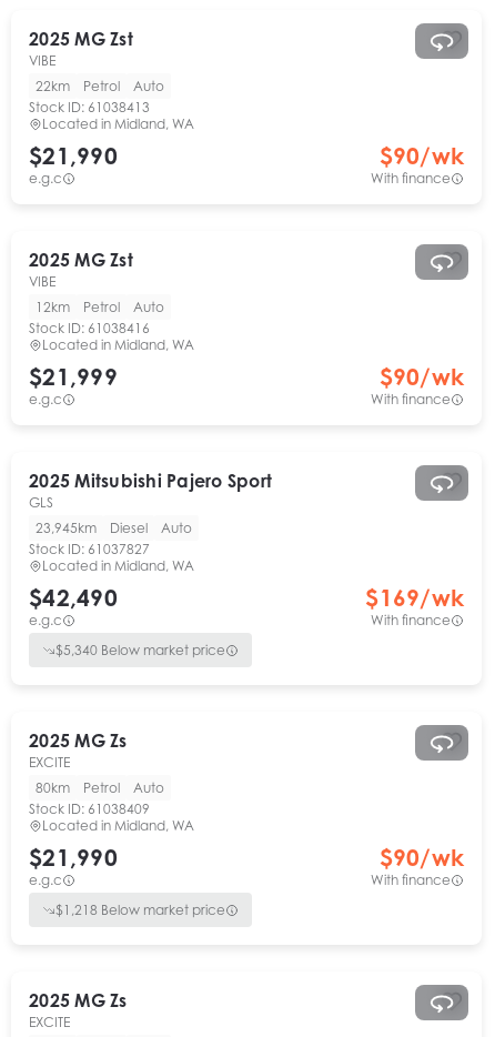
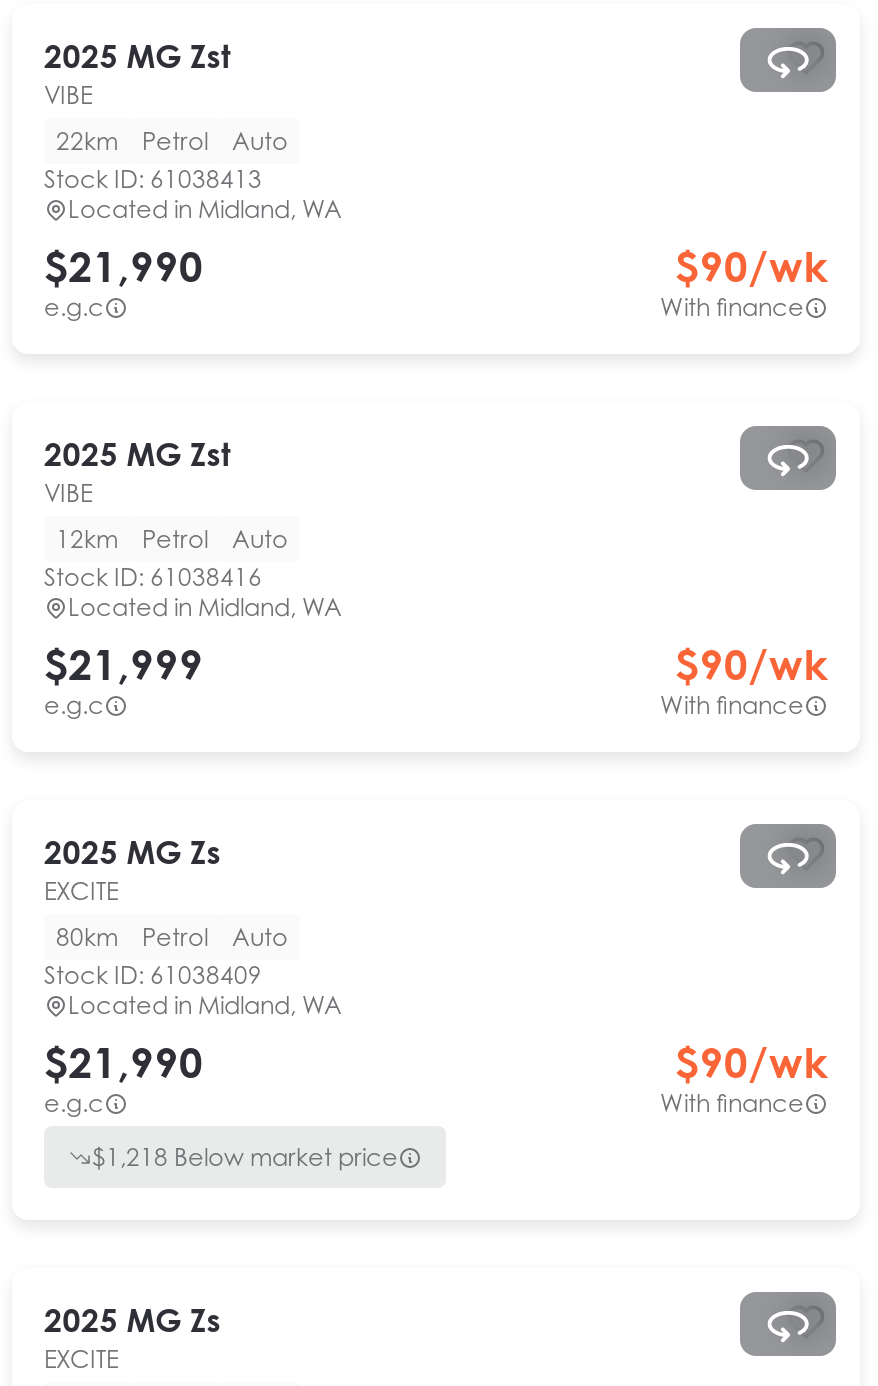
[29,470,272,628] 2025 Mitsubishi Pajero Sport | GLS | 23,945km | Diesel | Auto | Stock ID: 61037827 | Located in Midland, WA | $42,490 | e.g.c -> none
[55,583,464,658] $169/wk | With finance | $5,340 Below market price -> none

